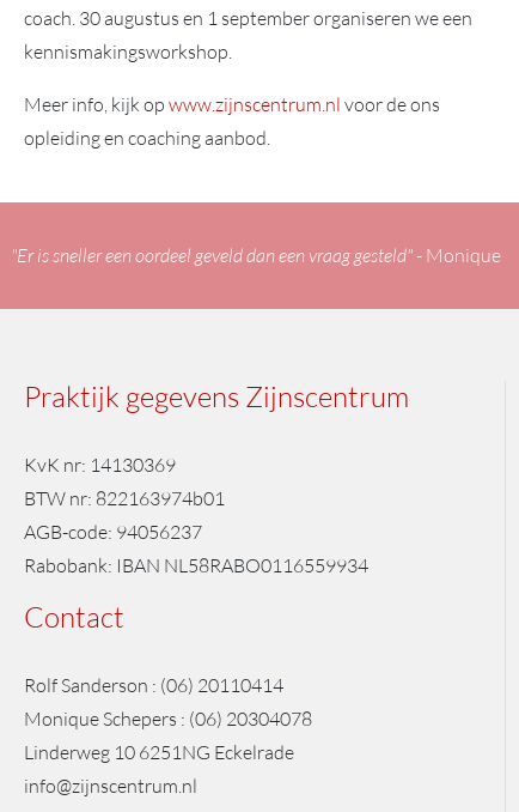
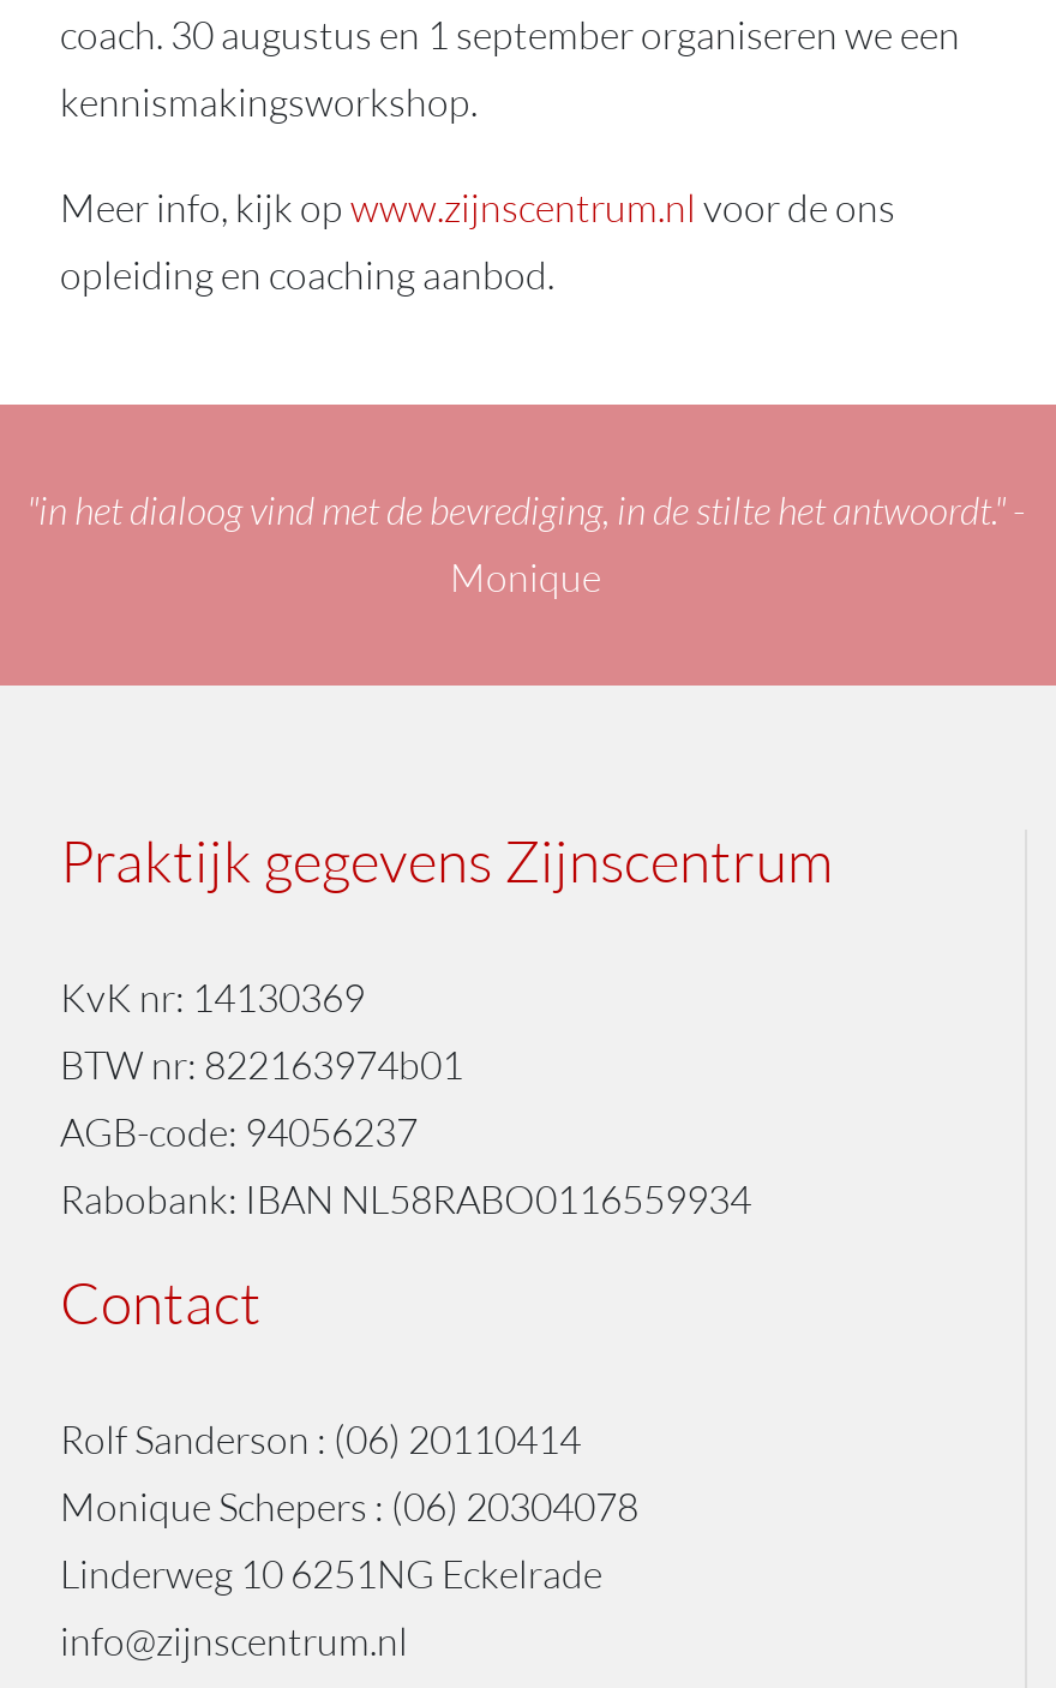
[11,243,501,267] "Er is sneller een oordeel geveld dan een vraag gesteld" - Monique -> [26,486,1025,601] "in het dialoog vind met de bevrediging, in de stilte het antwoordt." - | Monique

